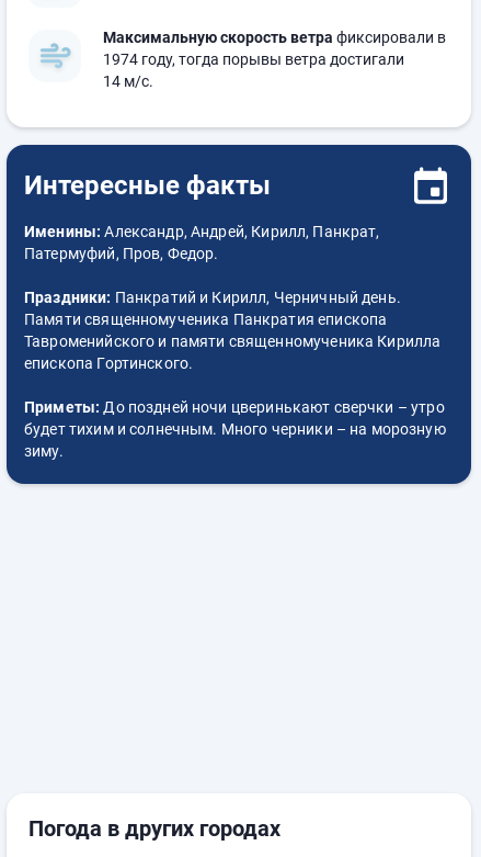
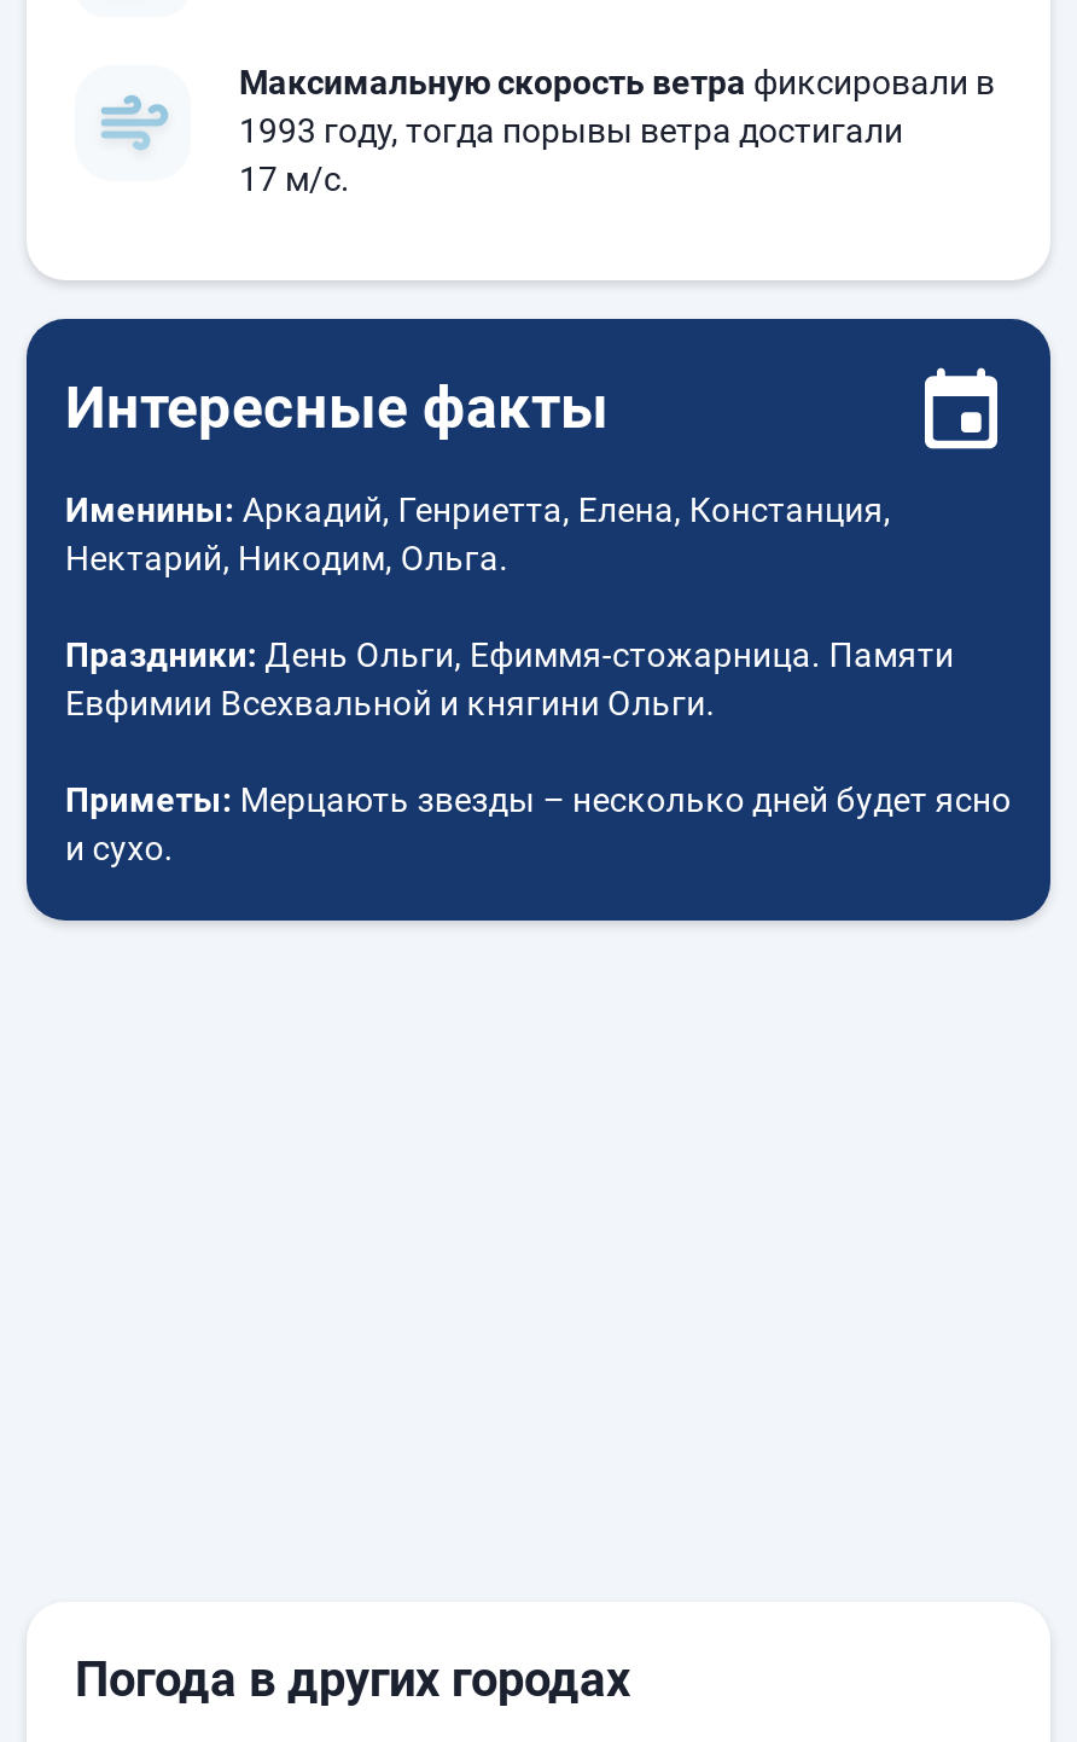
[103,50,404,68] 1974 году, тогда порывы ветра достигали -> [239,111,903,150] 1993 году, тогда порывы ветра достигали
[103,72,153,90] 14 м/с. -> [239,159,350,198] 17 м/с.
[24,223,380,262] Именины: Александр, Андрей, Кирилл, Панкрат, | Патермуфий, Пров, Федор. -> [65,490,891,577] Именины: Аркадий, Генриетта, Елена, Констанция, | Нектарий, Никодим, Ольга.
[24,289,441,372] Праздники: Панкратий и Кирилл, Черничный день. | Памяти священномученика Панкратия епископа | Тавроменийского и памяти священномученика Кирилла | епископа Гортинского. -> [65,635,954,722] Праздники: День Ольги, Ефиммя-стожарница. Памяти | Евфимии Всехвальной и княгини Ольги.
[24,398,446,460] Приметы: До поздней ночи цверинькают сверчки – утро | будет тихим и солнечным. Много черники – на морозную | зиму. -> [65,780,1011,867] Приметы: Мерцають звезды – несколько дней будет ясно | и сухо.

